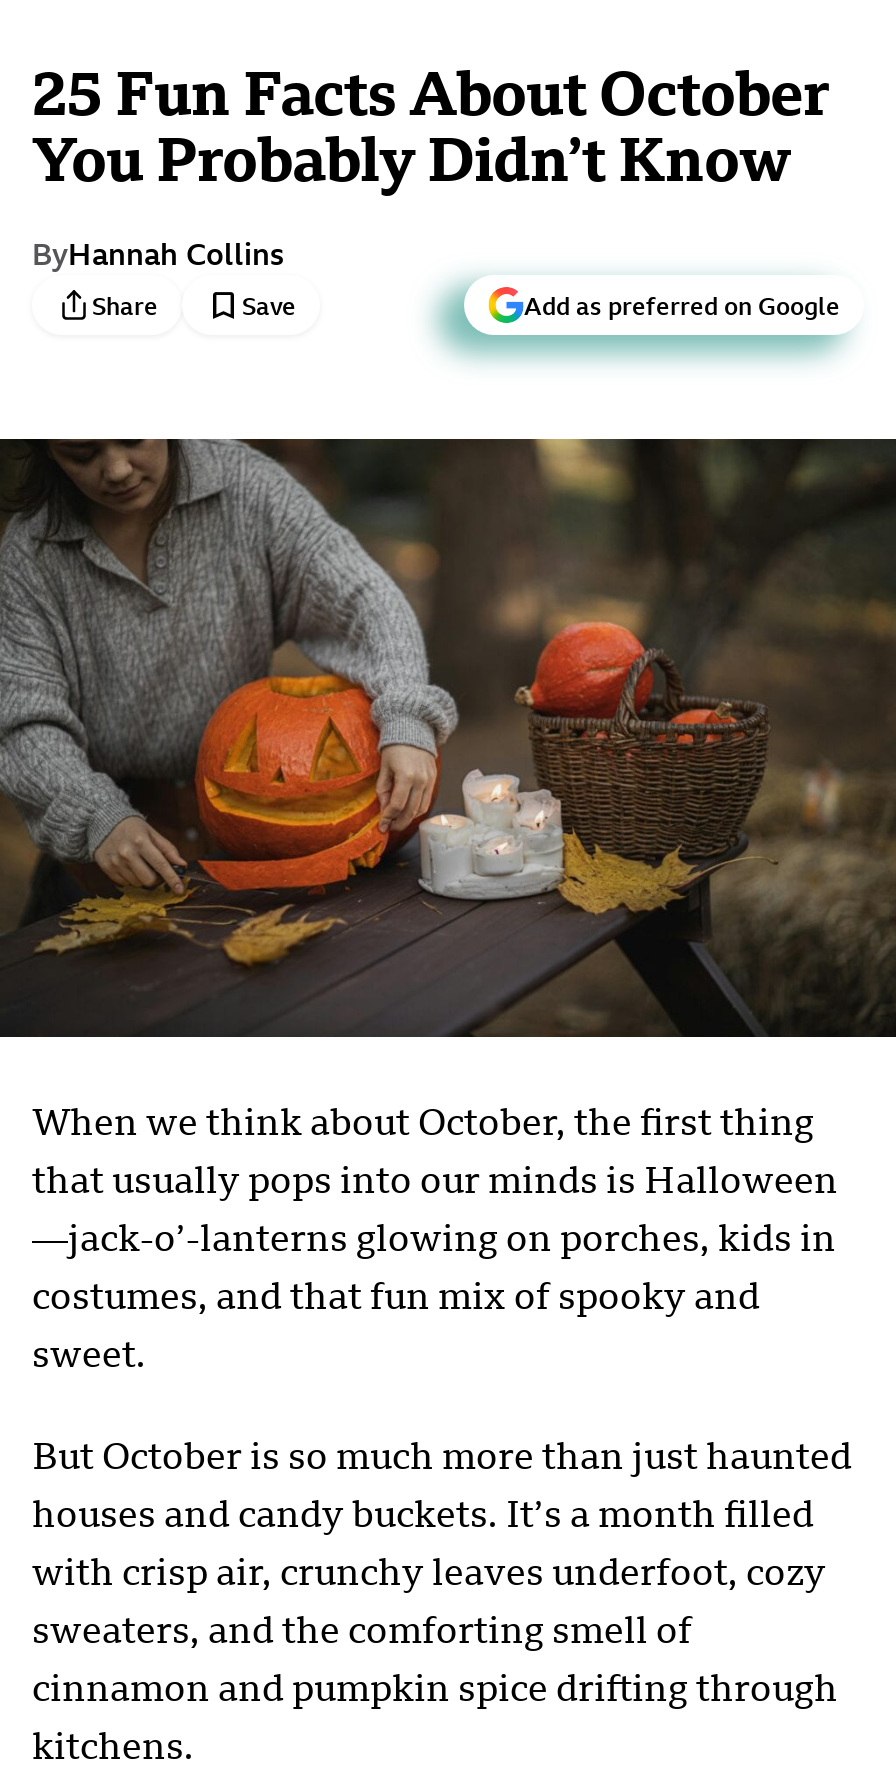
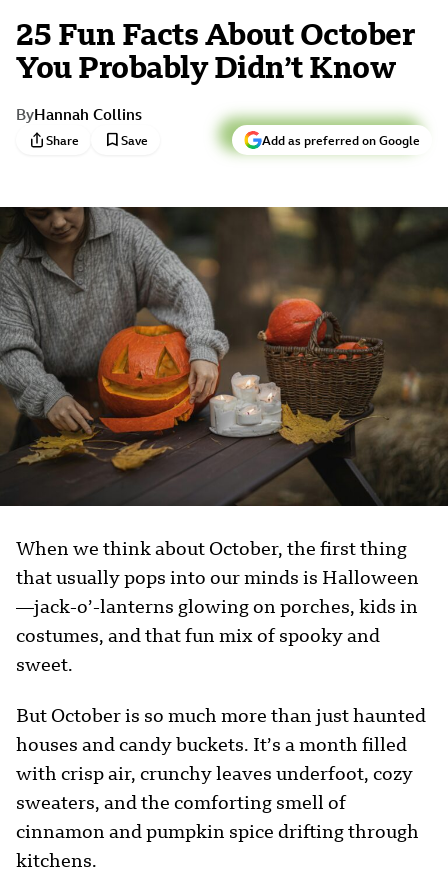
[434,251,848,363] [image] -> [216,112,422,168] [image]

